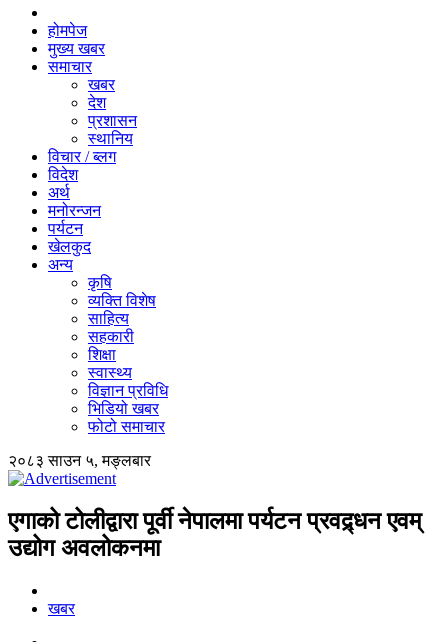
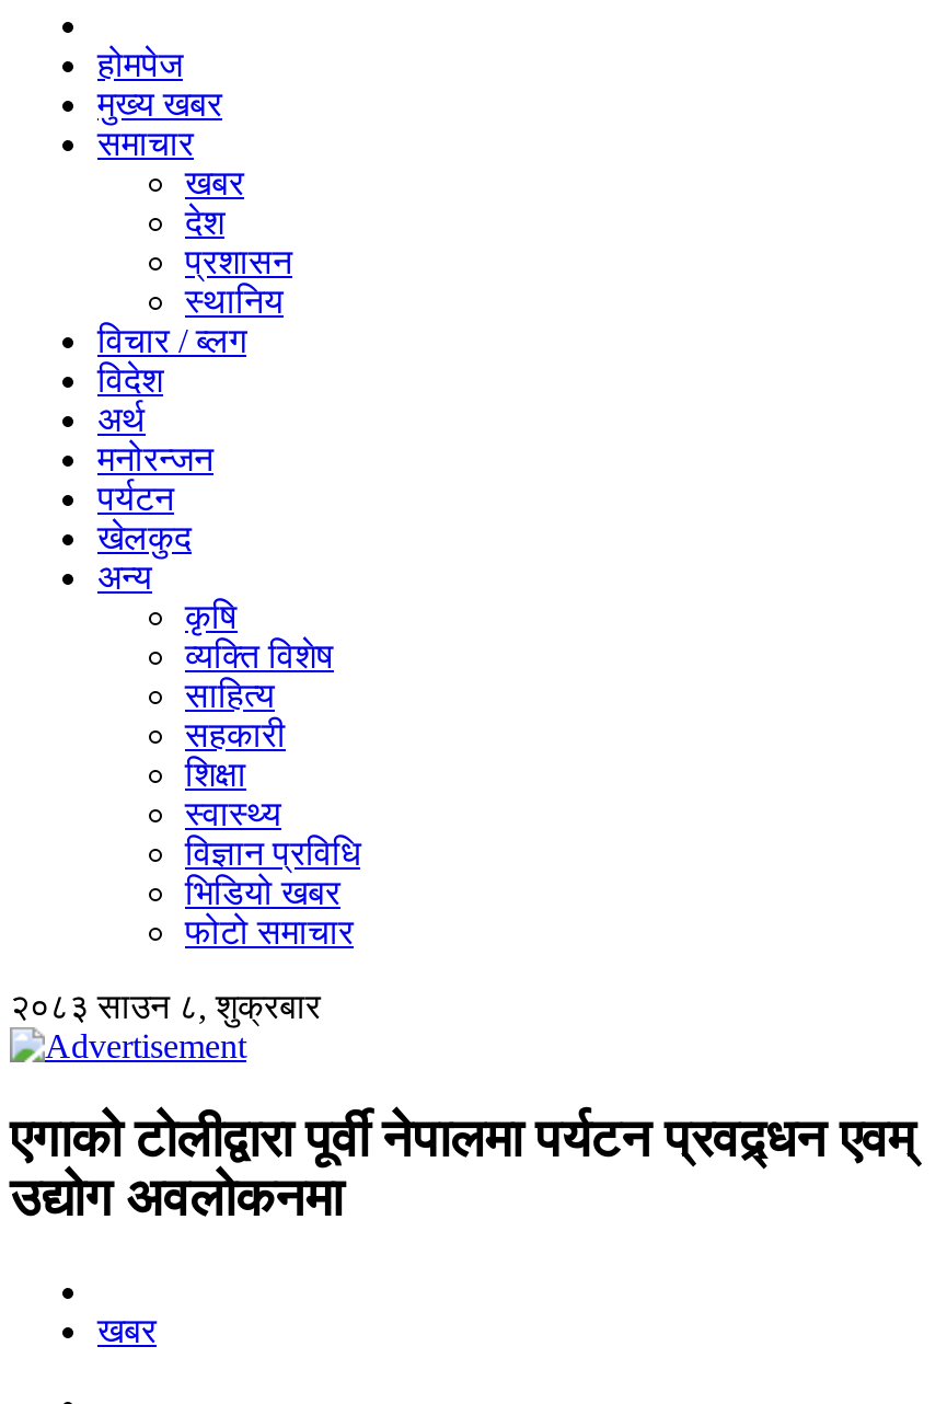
[8,452,151,469] २०८३ साउन ५, मङ्लबार -> [10,988,321,1025] २०८३ साउन ८, शुक्रबार

